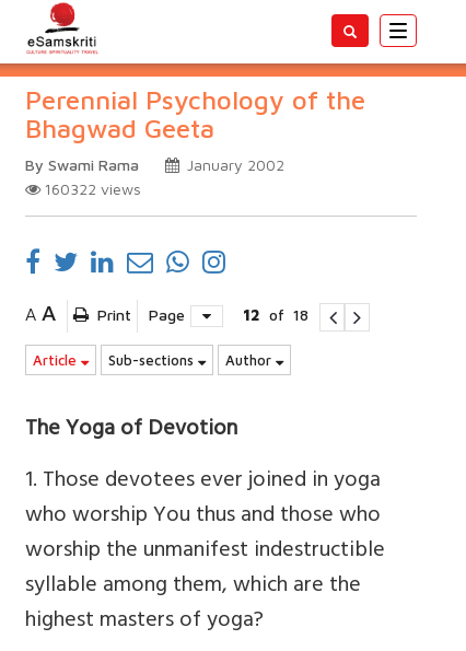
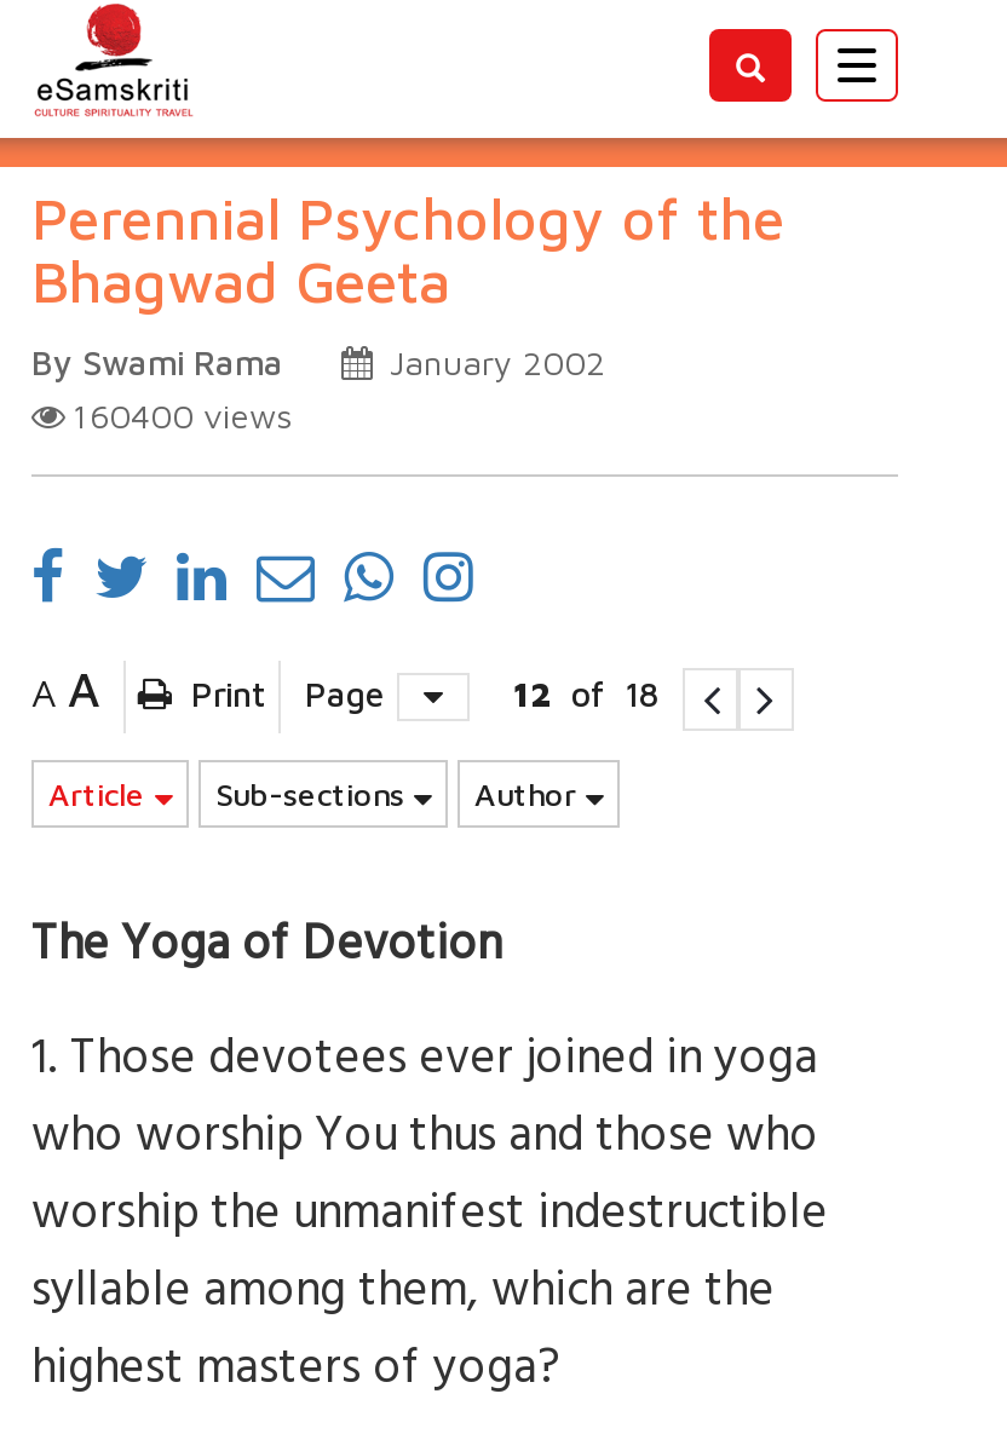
[44,179,141,198] 160322 views -> [73,395,293,436] 160400 views

